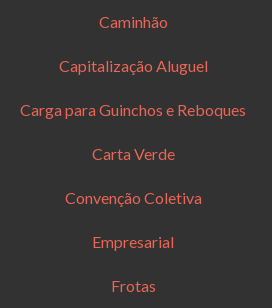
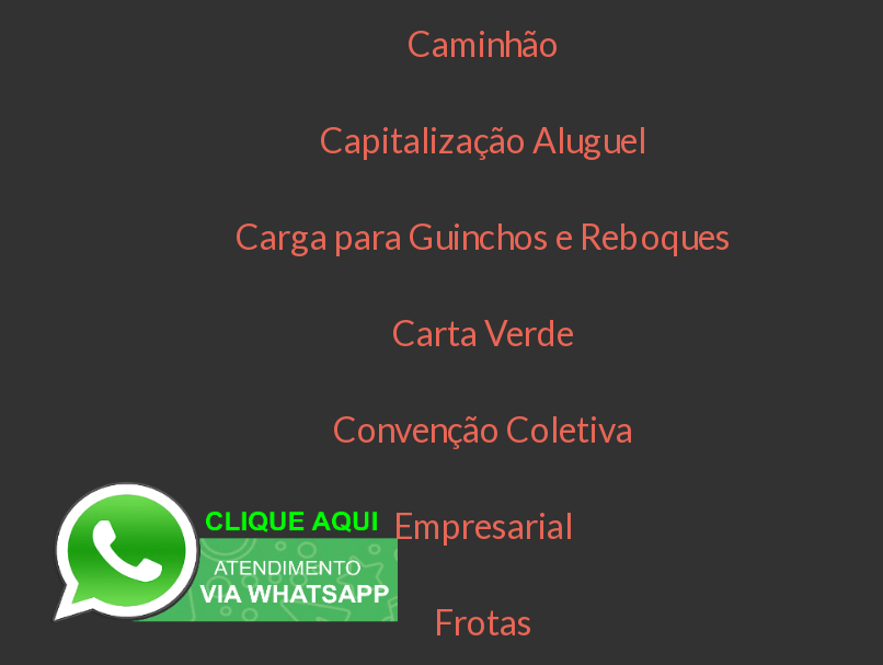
none -> [51,482,400,624] [image]

